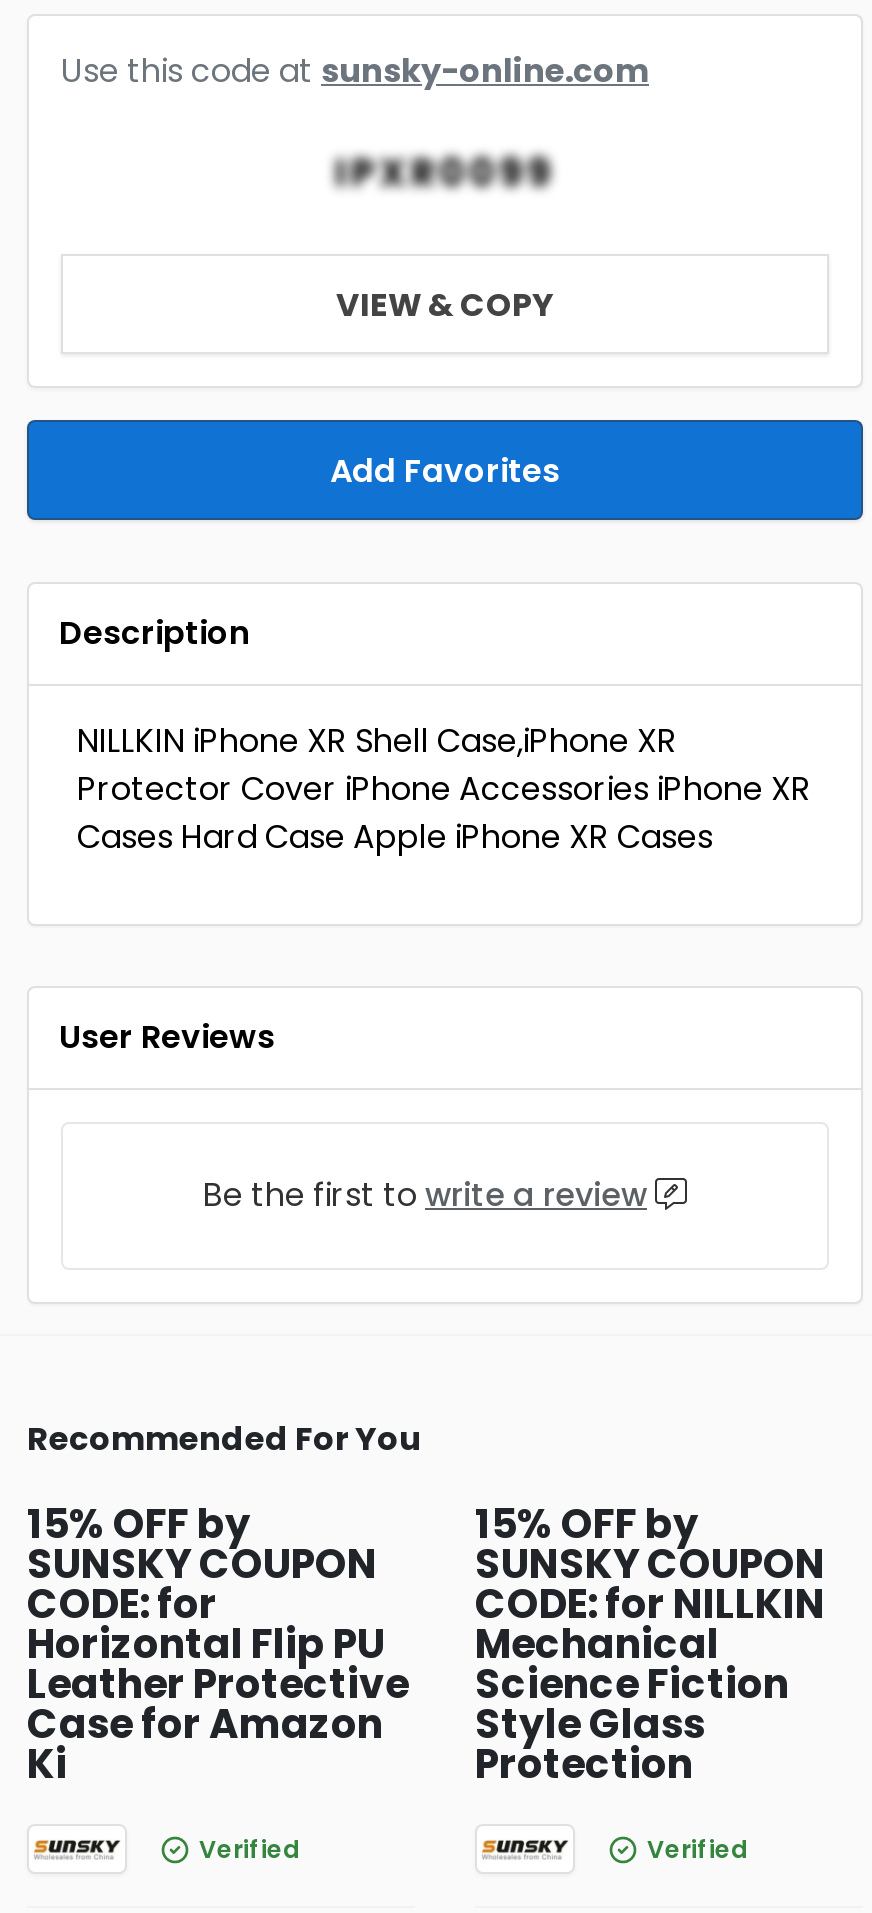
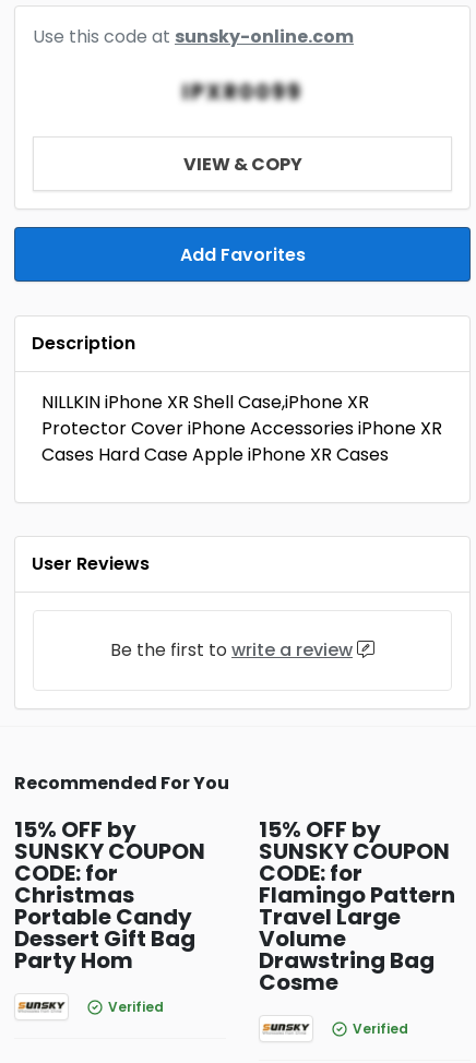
[475,1576,825,1792] CODE: for NILLKIN | Mechanical | Science Fiction | Style Glass | Protection -> [259,858,455,998] CODE: for | Flamingo Pattern | Travel Large | Volume | Drawstring Bag | Cosme
[27,1616,409,1792] Horizontal Flip PU | Leather Protective | Case for Amazon | Ki -> [14,880,195,976] Christmas | Portable Candy | Dessert Gift Bag | Party Hom

